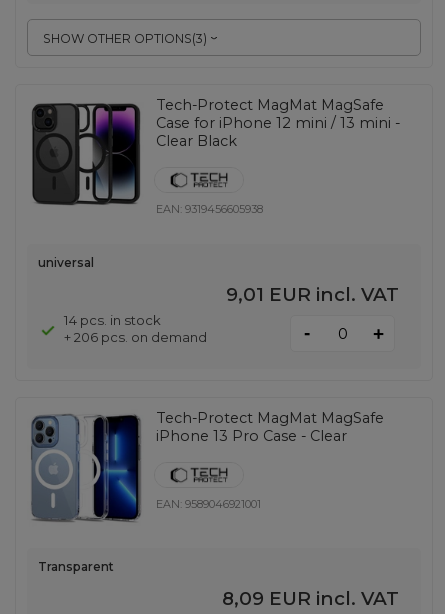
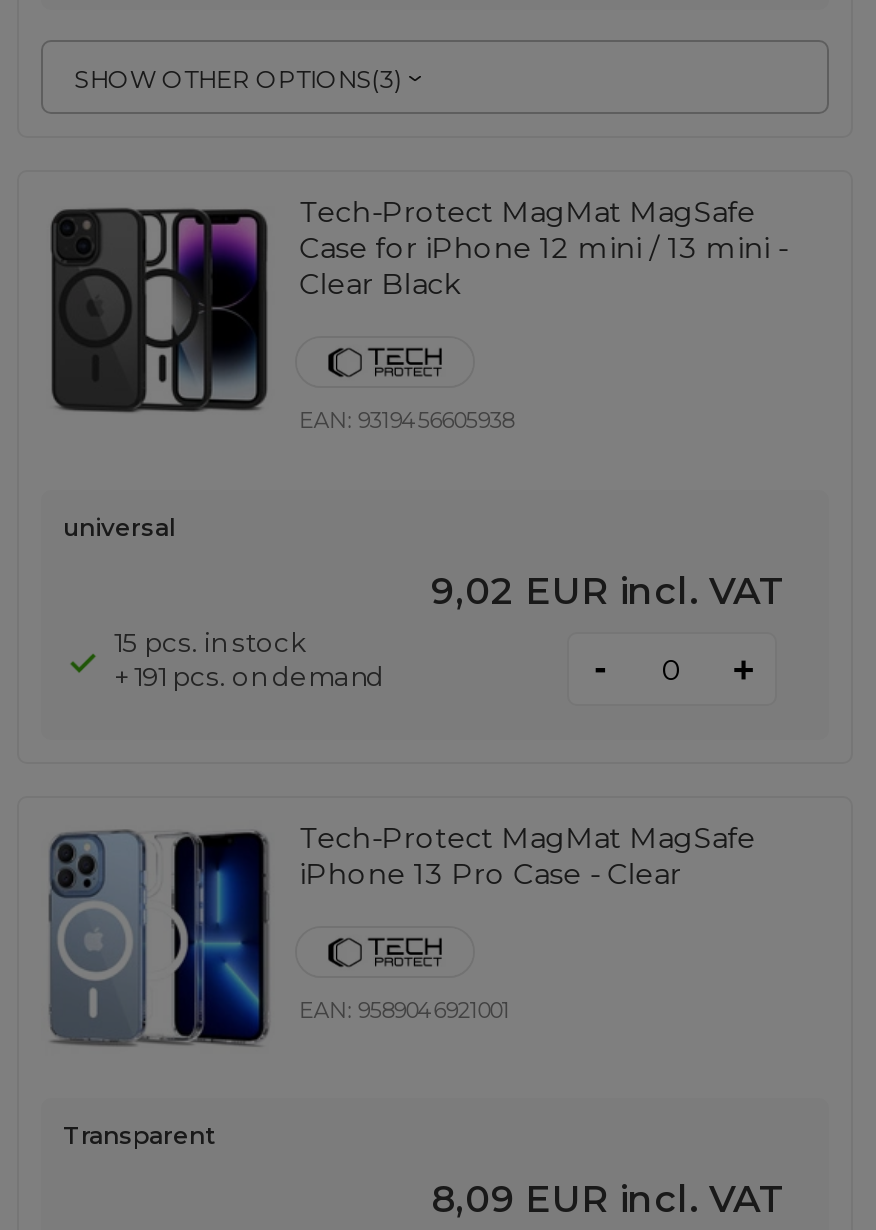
[226,283,399,306] 9,01 EUR incl. VAT -> [431,568,785,614] 9,02 EUR incl. VAT
[63,312,160,328] 14 pcs. in stock -> [114,625,306,657] 15 pcs. in stock
[63,329,206,345] + 206 pcs. on demand -> [114,659,384,691] + 191 pcs. on demand

